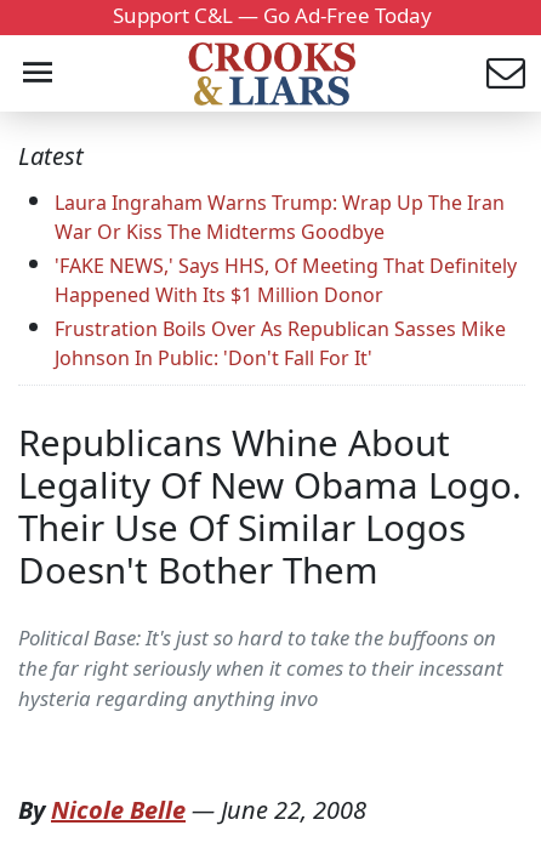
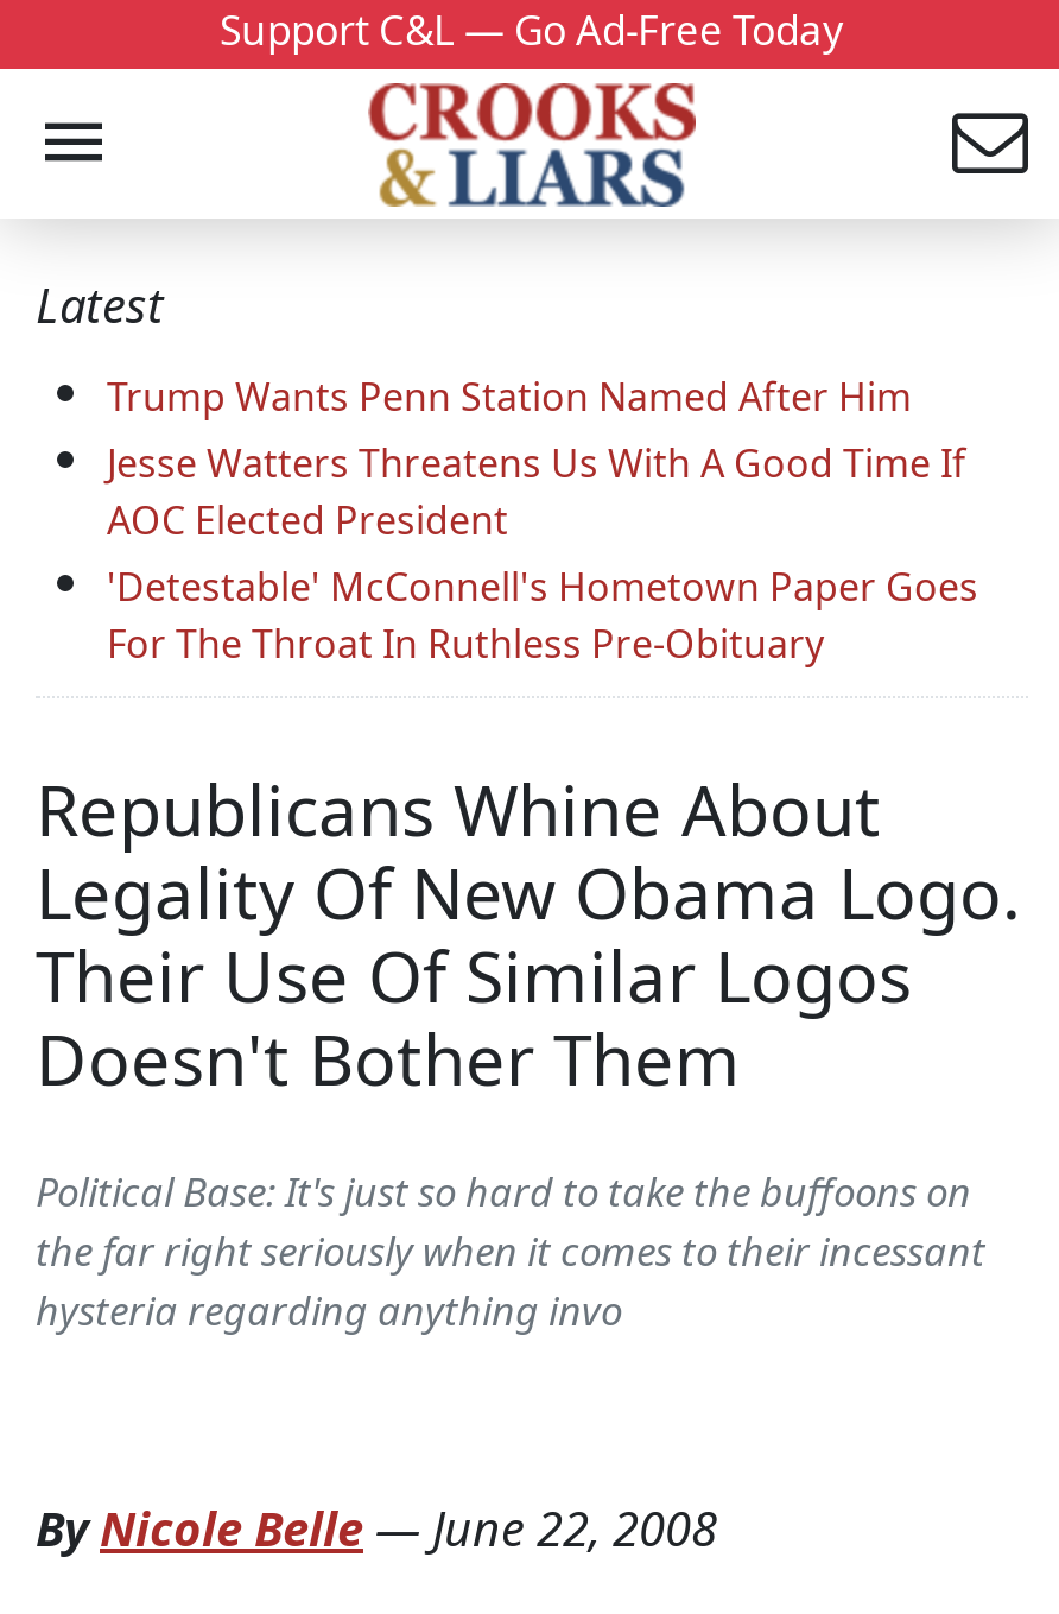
[55,190,517,372] Laura Ingraham Warns Trump: Wrap Up The Iran | War Or Kiss The Midterms Goodbye | 'FAKE NEWS,' Says HHS, Of Meeting That Definitely | Happened With Its $1 Million Donor | Frustration Boils Over As Republican Sasses Mike | Johnson In Public: 'Don't Fall For It' -> [107,371,978,671] Trump Wants Penn Station Named After Him | Jesse Watters Threatens Us With A Good Time If | AOC Elected President | 'Detestable' McConnell's Hometown Paper Goes | For The Throat In Ruthless Pre-Obituary

